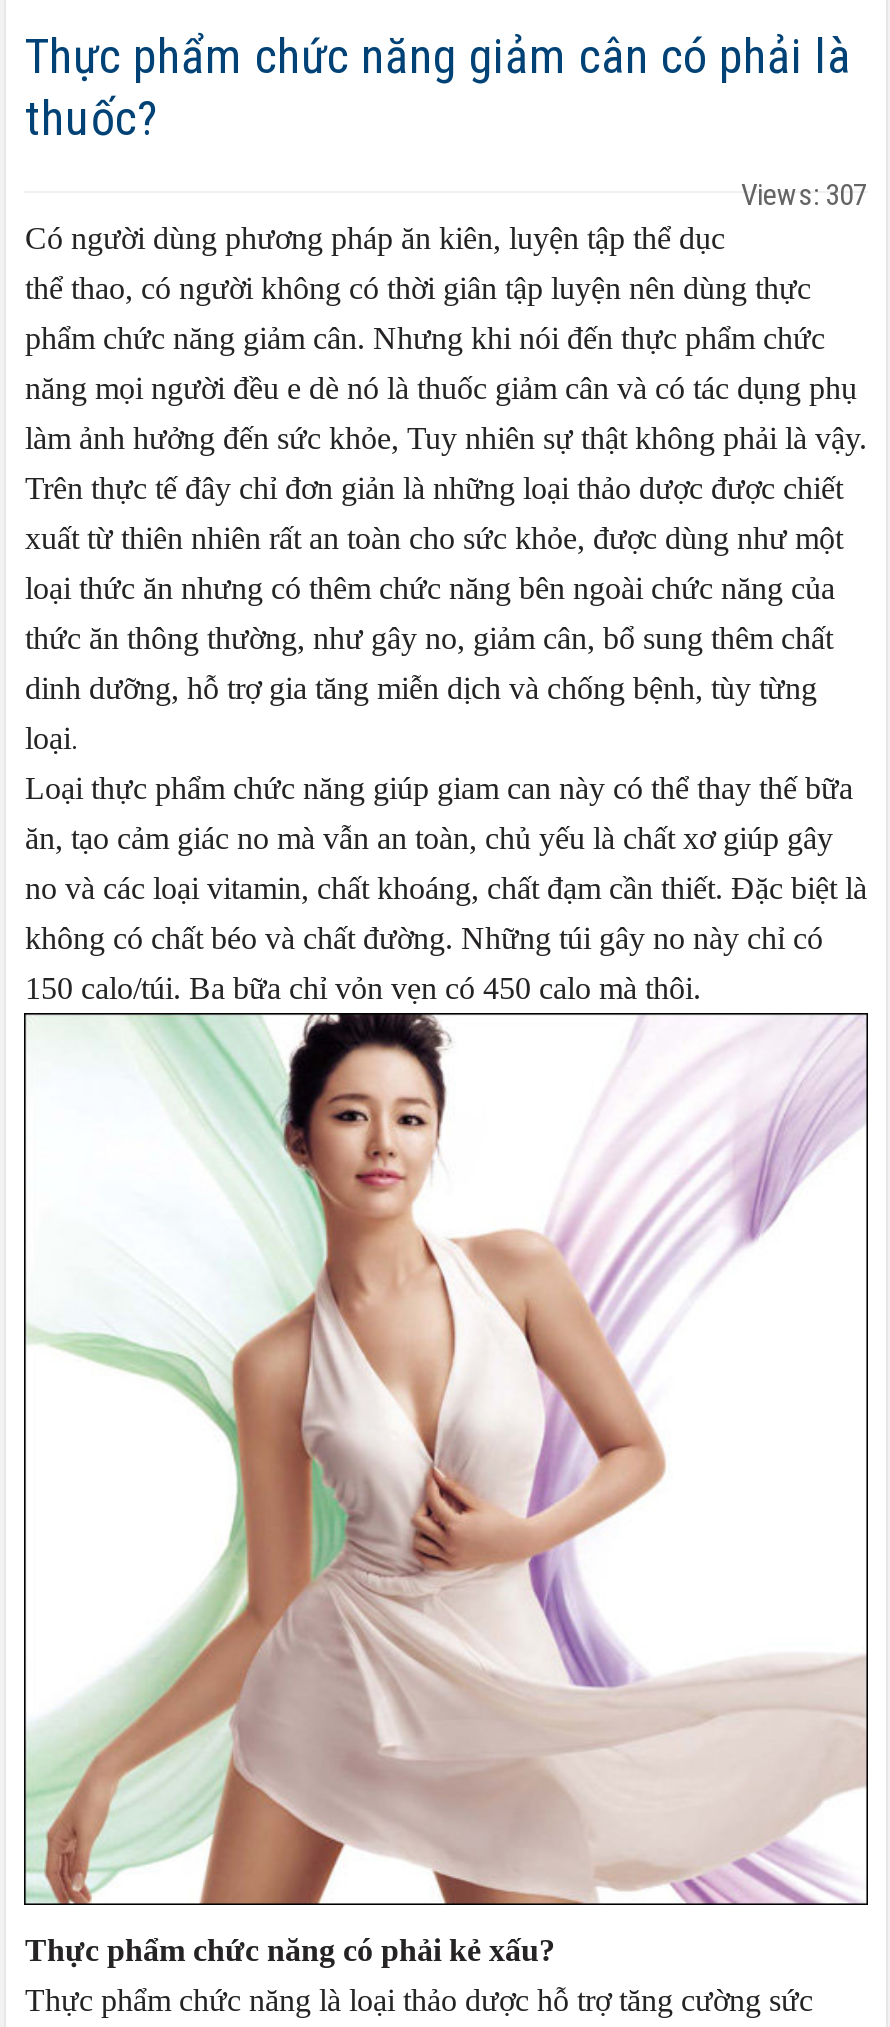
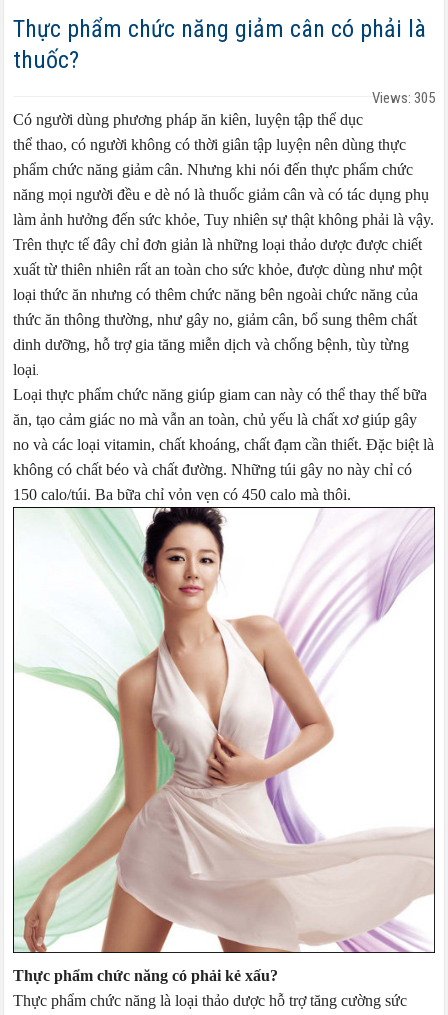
[741,176,867,212] Views: 307 -> [371,89,434,107] Views: 305

